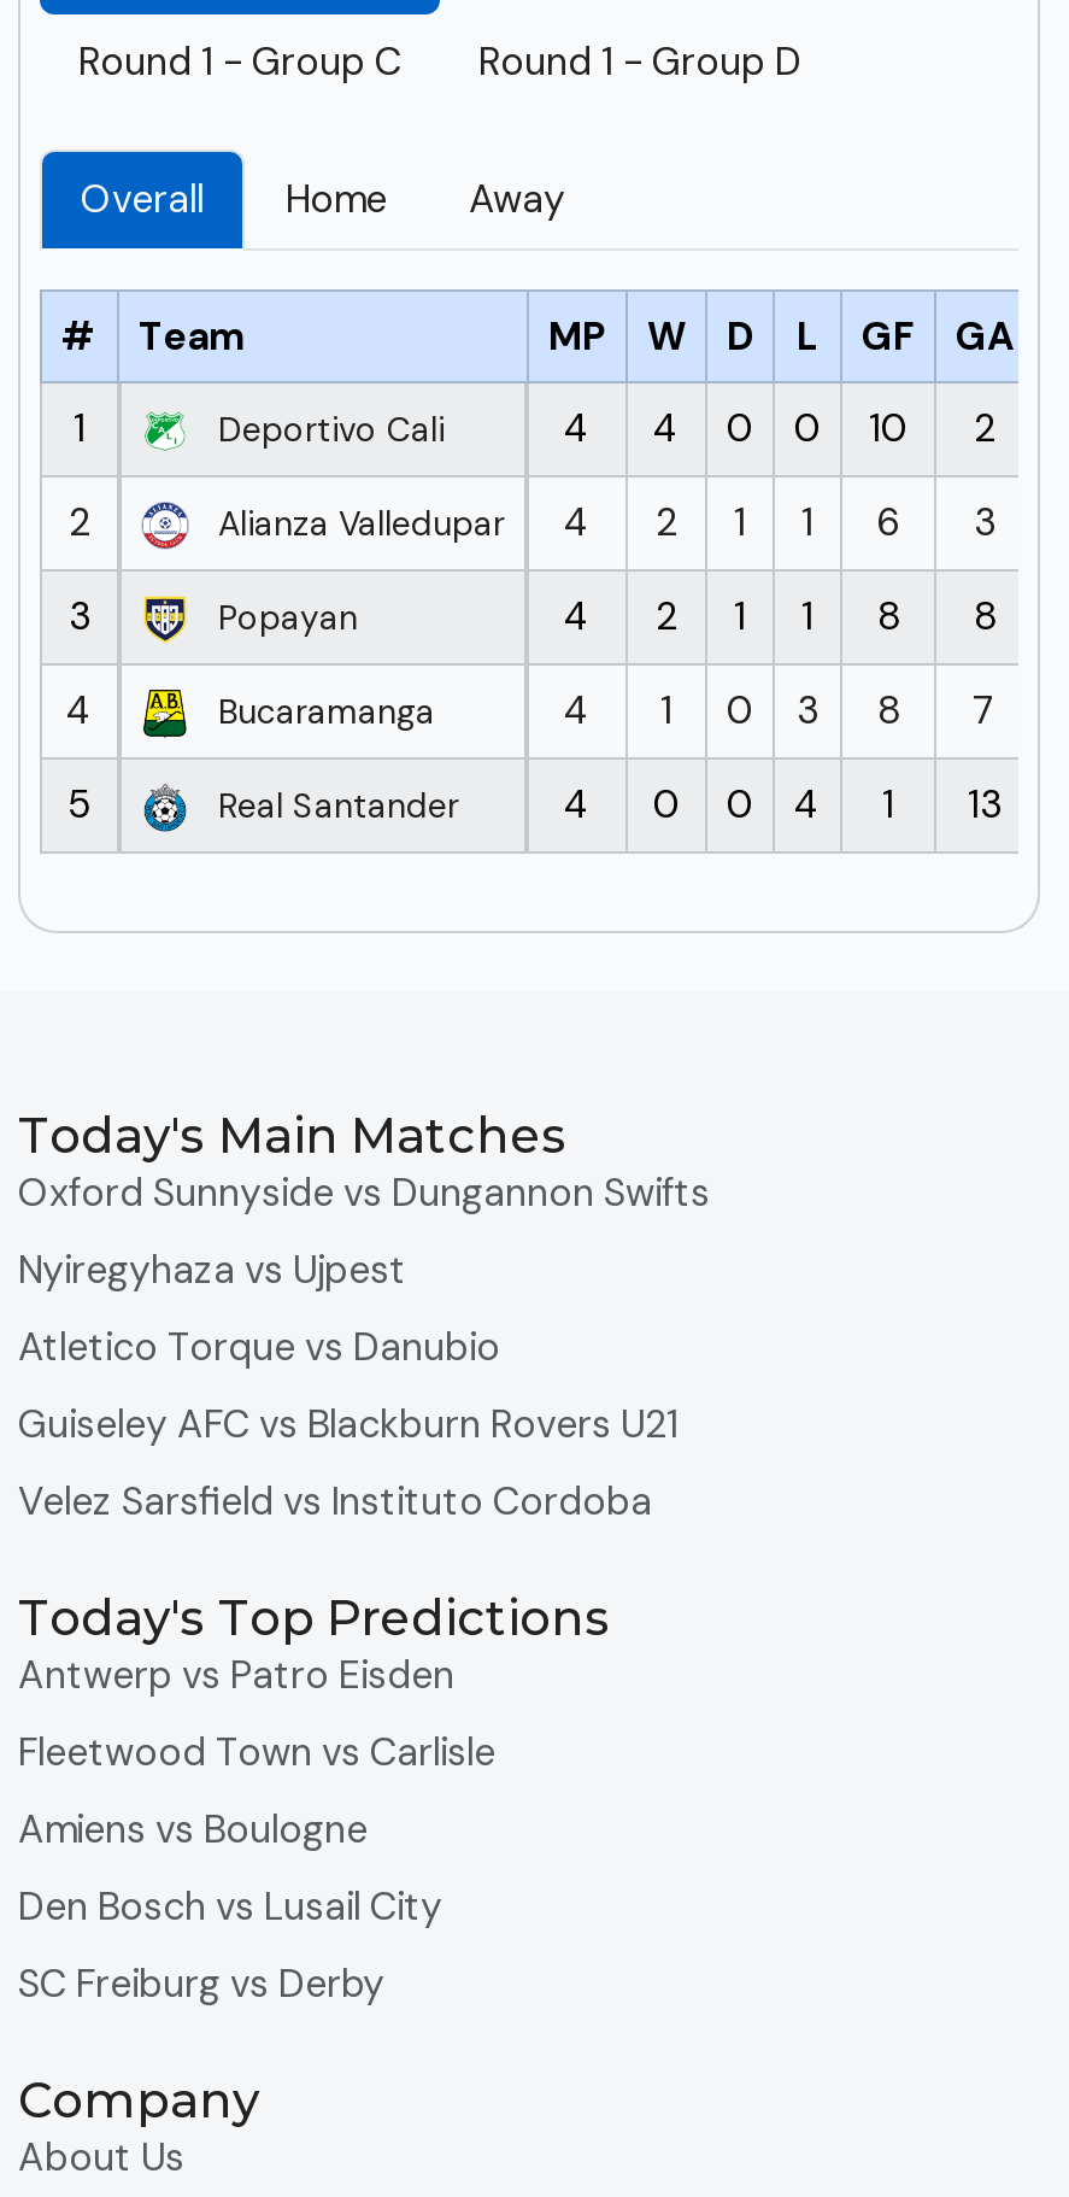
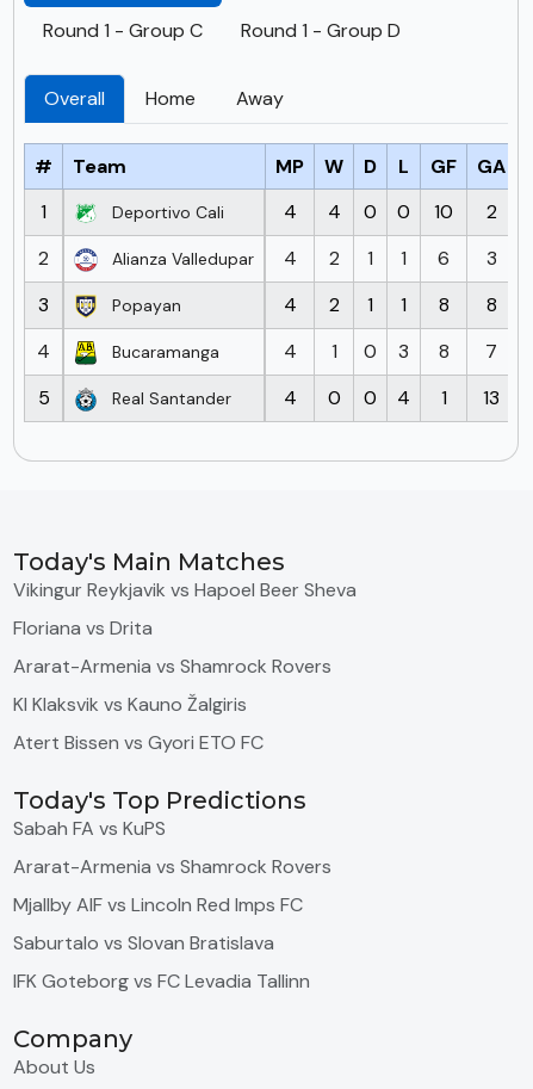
[18,1168,710,1219] Oxford Sunnyside vs Dungannon Swifts -> [13,578,357,603] Vikingur Reykjavik vs Hapoel Beer Sheva
[18,1245,406,1296] Nyiregyhaza vs Ujpest -> [13,616,153,641] Floriana vs Drita
[18,1322,500,1373] Atletico Torque vs Danubio -> [13,654,331,679] Ararat-Armenia vs Shamrock Rovers
[18,1399,679,1450] Guiseley AFC vs Blackburn Rovers U21 -> [13,692,247,717] KI Klaksvik vs Kauno Žalgiris
[18,1477,652,1527] Velez Sarsfield vs Instituto Cordoba -> [13,730,264,755] Atert Bissen vs Gyori ETO FC
[18,1650,454,1701] Antwerp vs Patro Eisden -> [13,816,166,841] Sabah FA vs KuPS
[18,1727,495,1778] Fleetwood Town vs Carlisle -> [13,854,331,879] Ararat-Armenia vs Shamrock Rovers
[18,1805,368,1855] Amiens vs Boulogne -> [13,893,303,918] Mjallby AIF vs Lincoln Red Imps FC
[18,1882,442,1932] Den Bosch vs Lusail City -> [13,931,274,956] Saburtalo vs Slovan Bratislava
[18,1959,384,2010] SC Freiburg vs Derby -> [13,969,310,994] IFK Goteborg vs FC Levadia Tallinn

